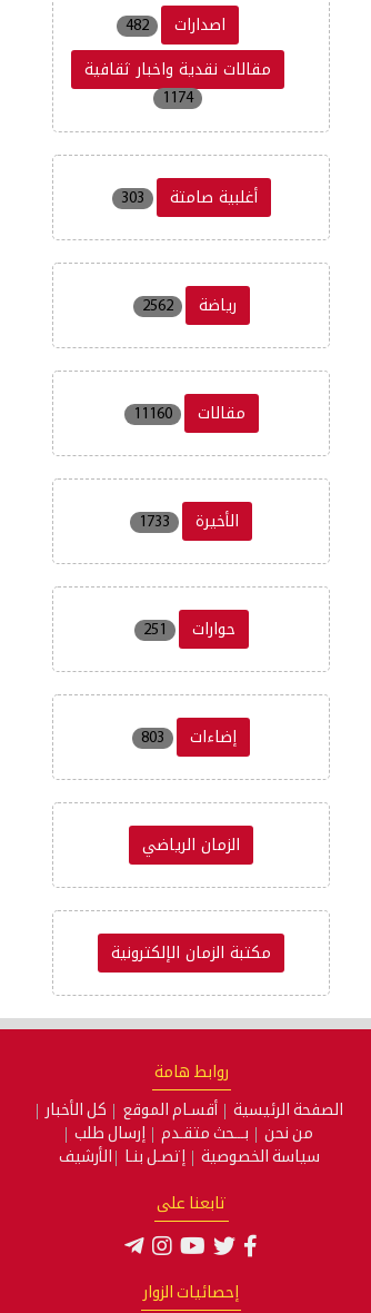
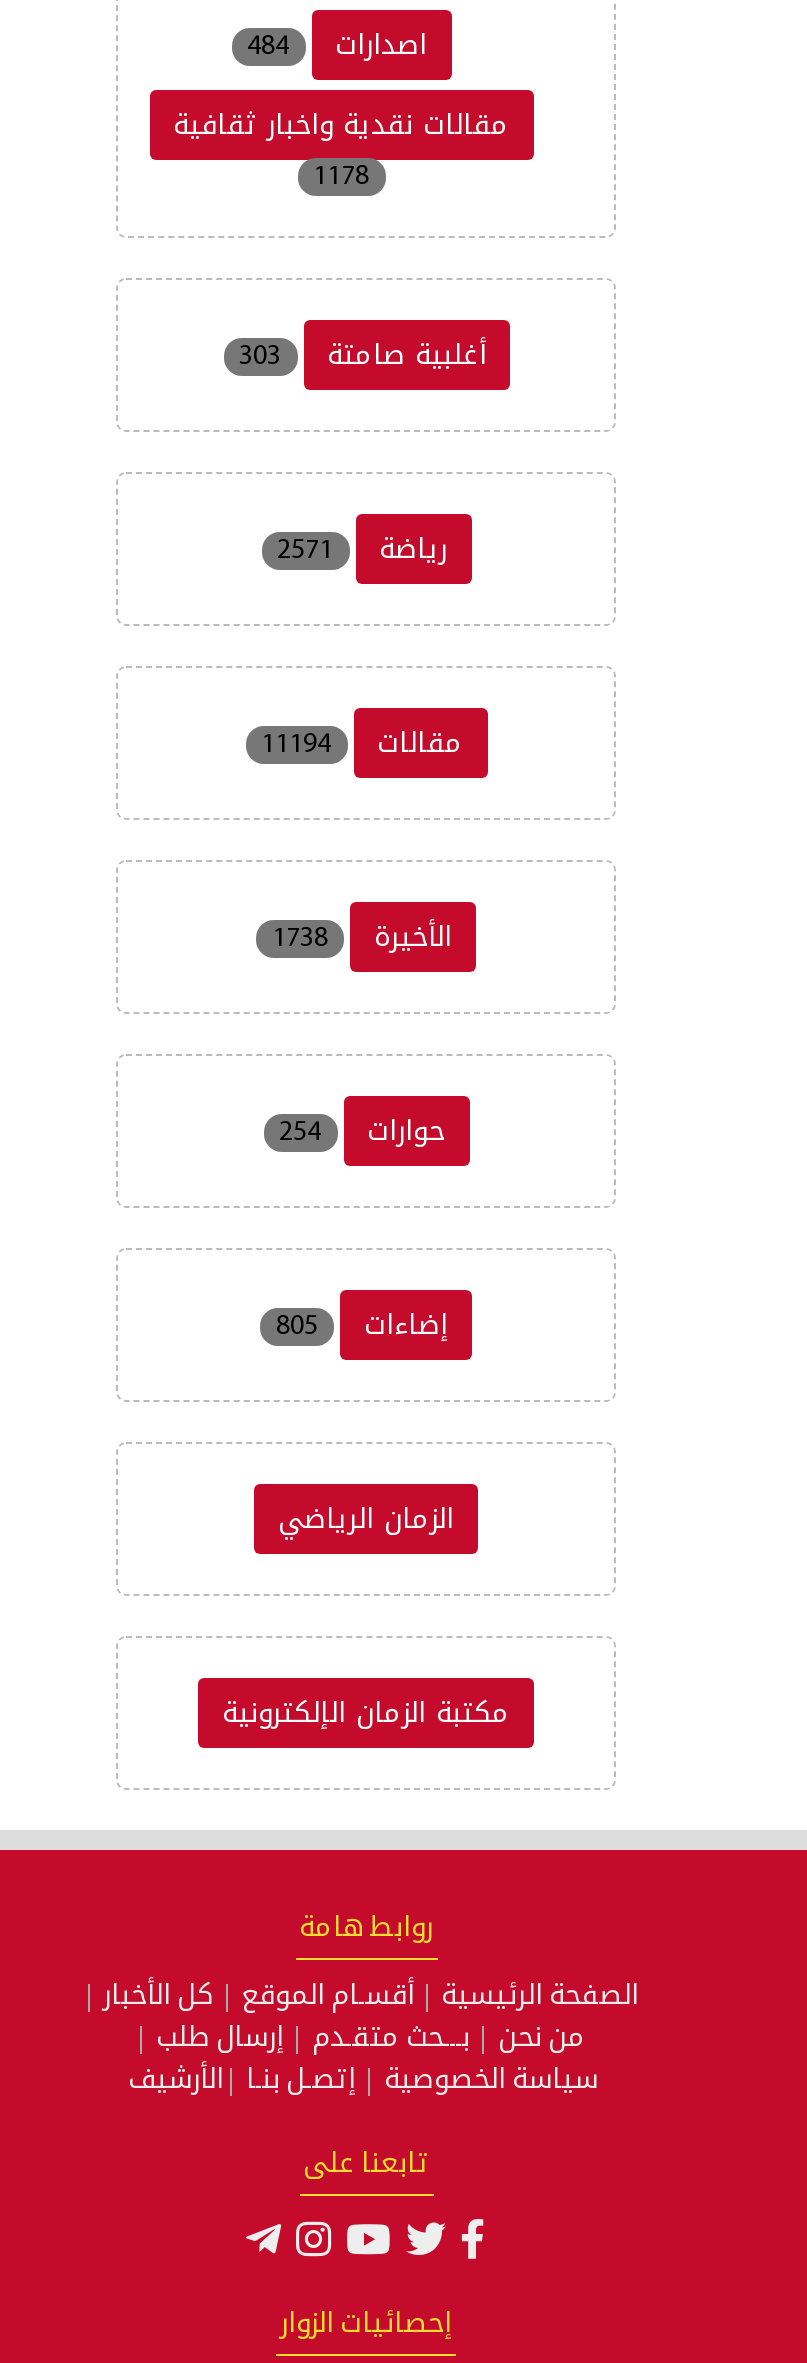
[125,10,225,40] اصدارات 482 -> [247,18,427,72] اصدارات 484
[162,90,193,107] 1174 -> [313,162,369,192] 1178
[142,290,236,320] رياضة 2562 -> [277,522,447,576] رياضة 2571
[133,398,245,428] مقالات 11160 -> [261,716,463,770] مقالات 11194
[139,506,239,536] الأخيرة 1733 -> [272,910,452,964] الأخيرة 1738
[143,614,235,644] حوارات 251 -> [279,1104,445,1158] حوارات 254
[141,722,237,752] إضاءات 803 -> [276,1298,448,1352] إضاءات 805

